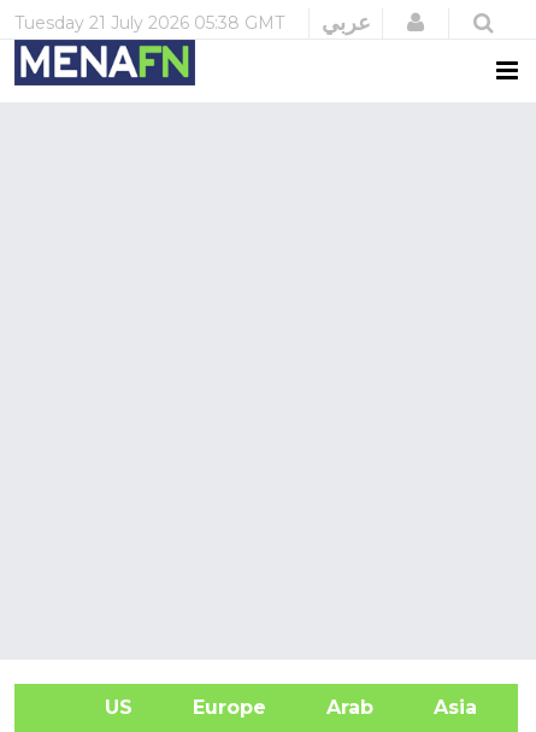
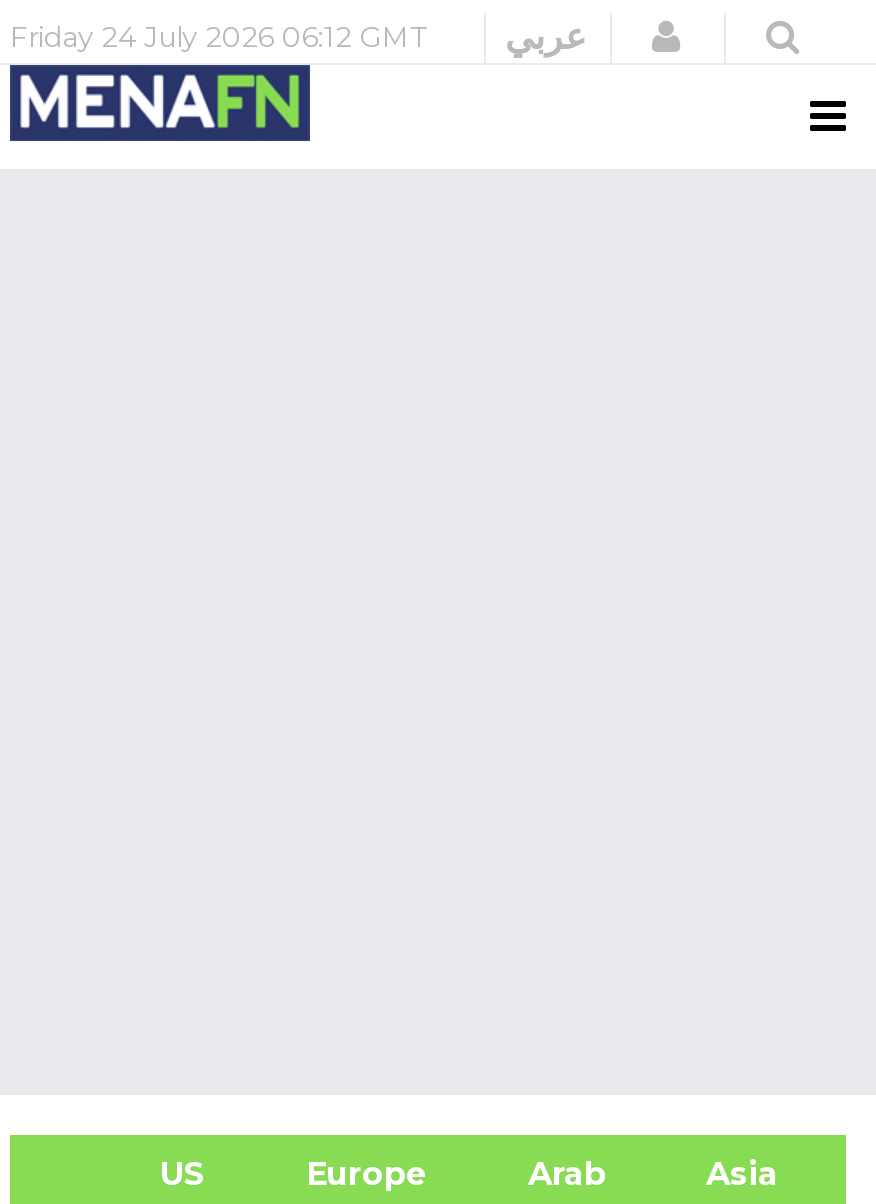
[14,12,284,34] Tuesday 21 July 2026 05:38 GMT -> [10,19,426,55] Friday 24 July 2026 06:12 GMT

